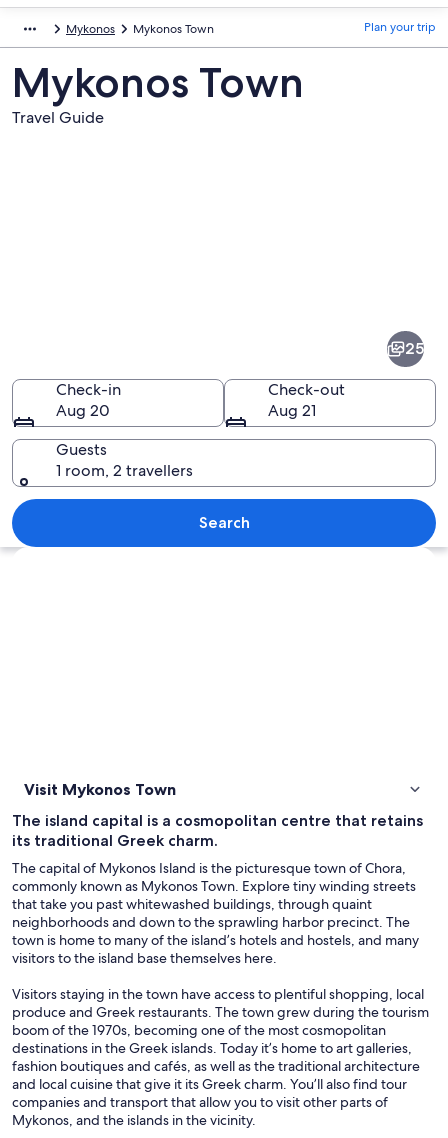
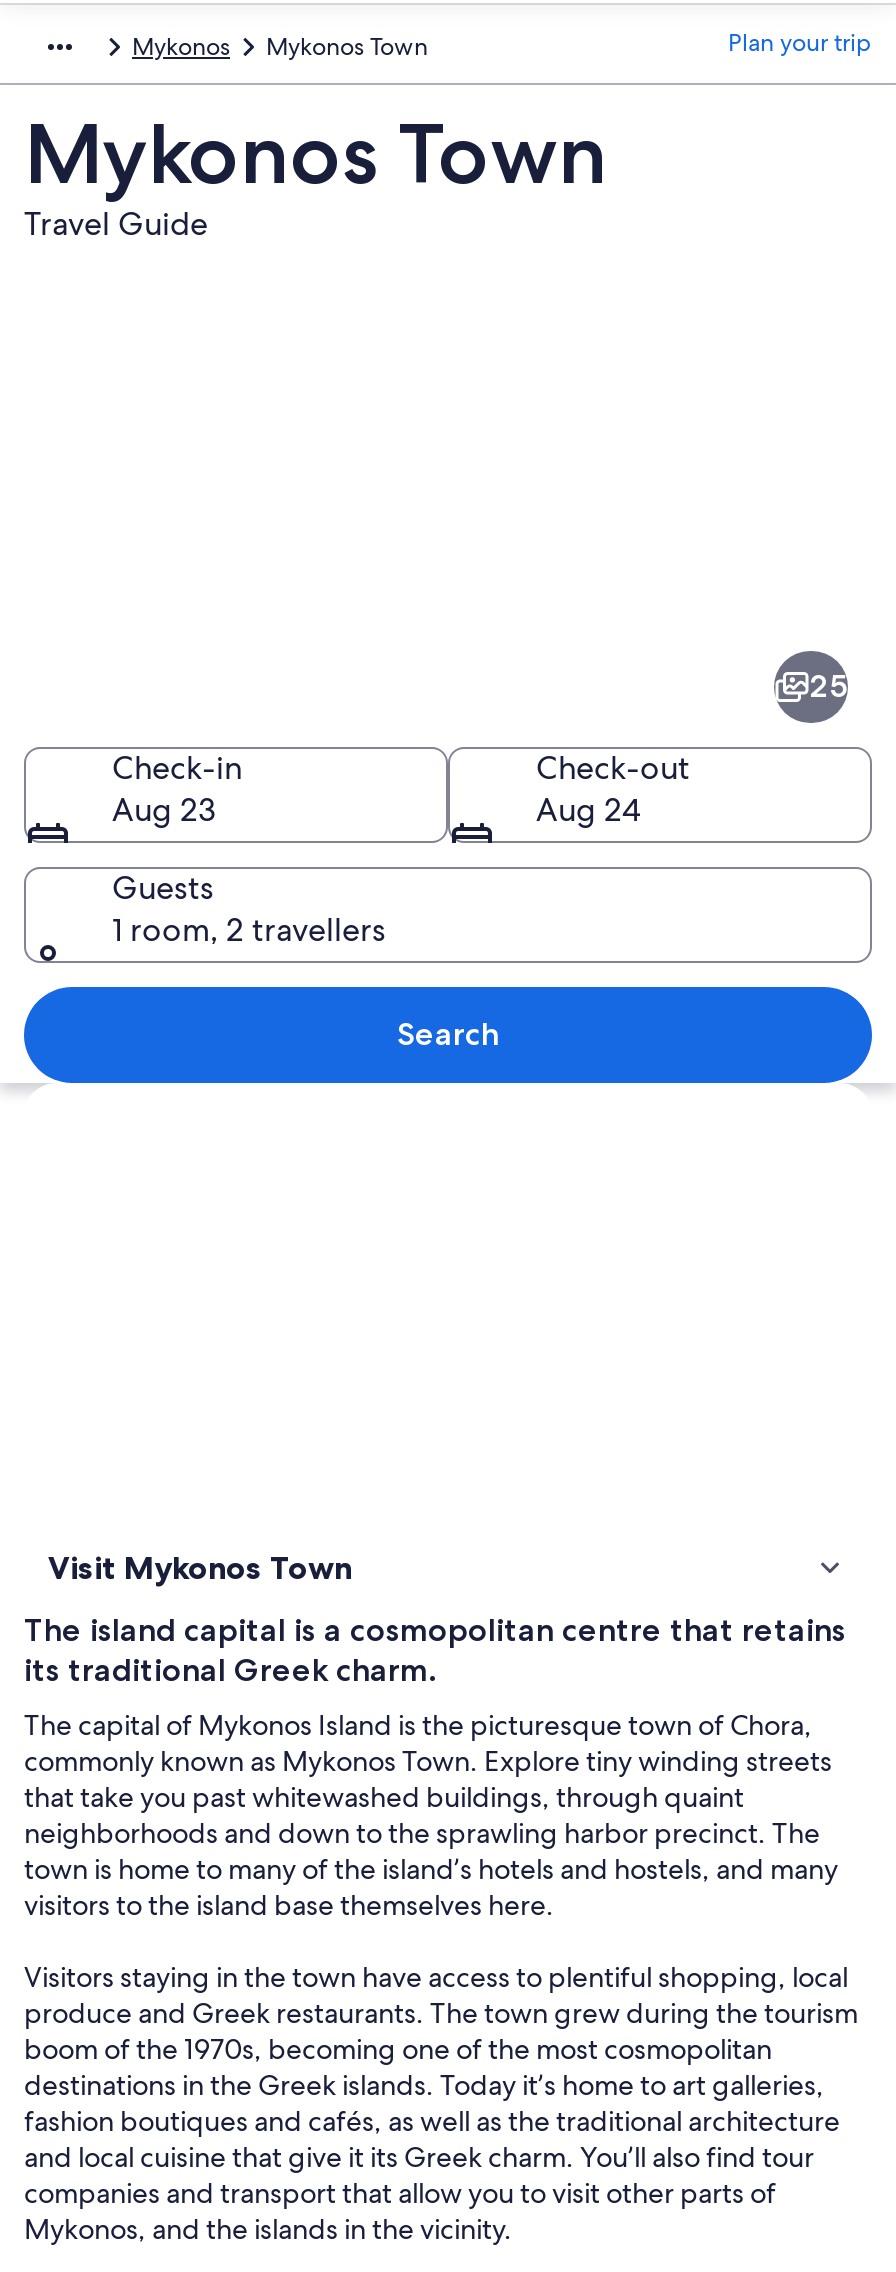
[56,399,110,420] Aug 20 -> [112,788,216,830] Aug 23
[268,399,316,420] Aug 21 -> [536,788,640,830] Aug 24

